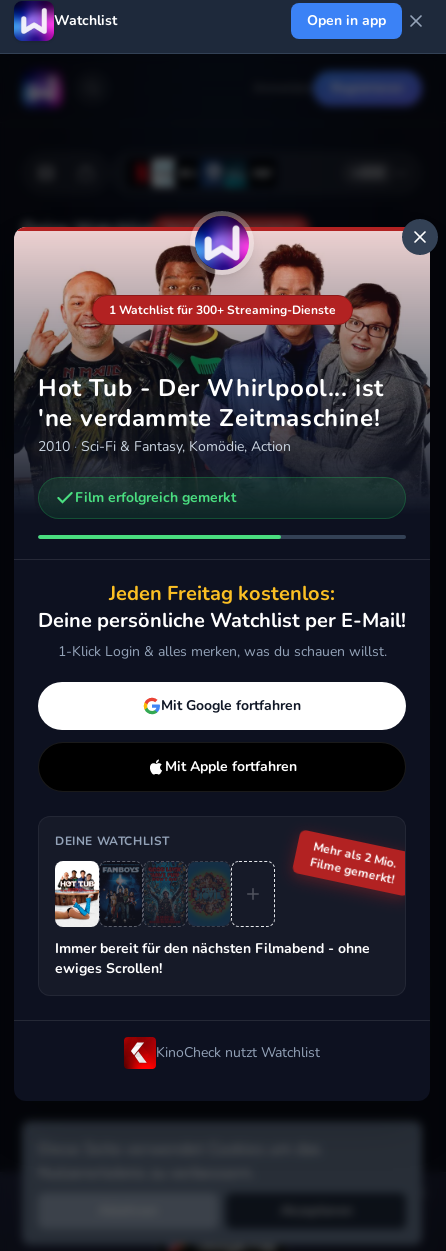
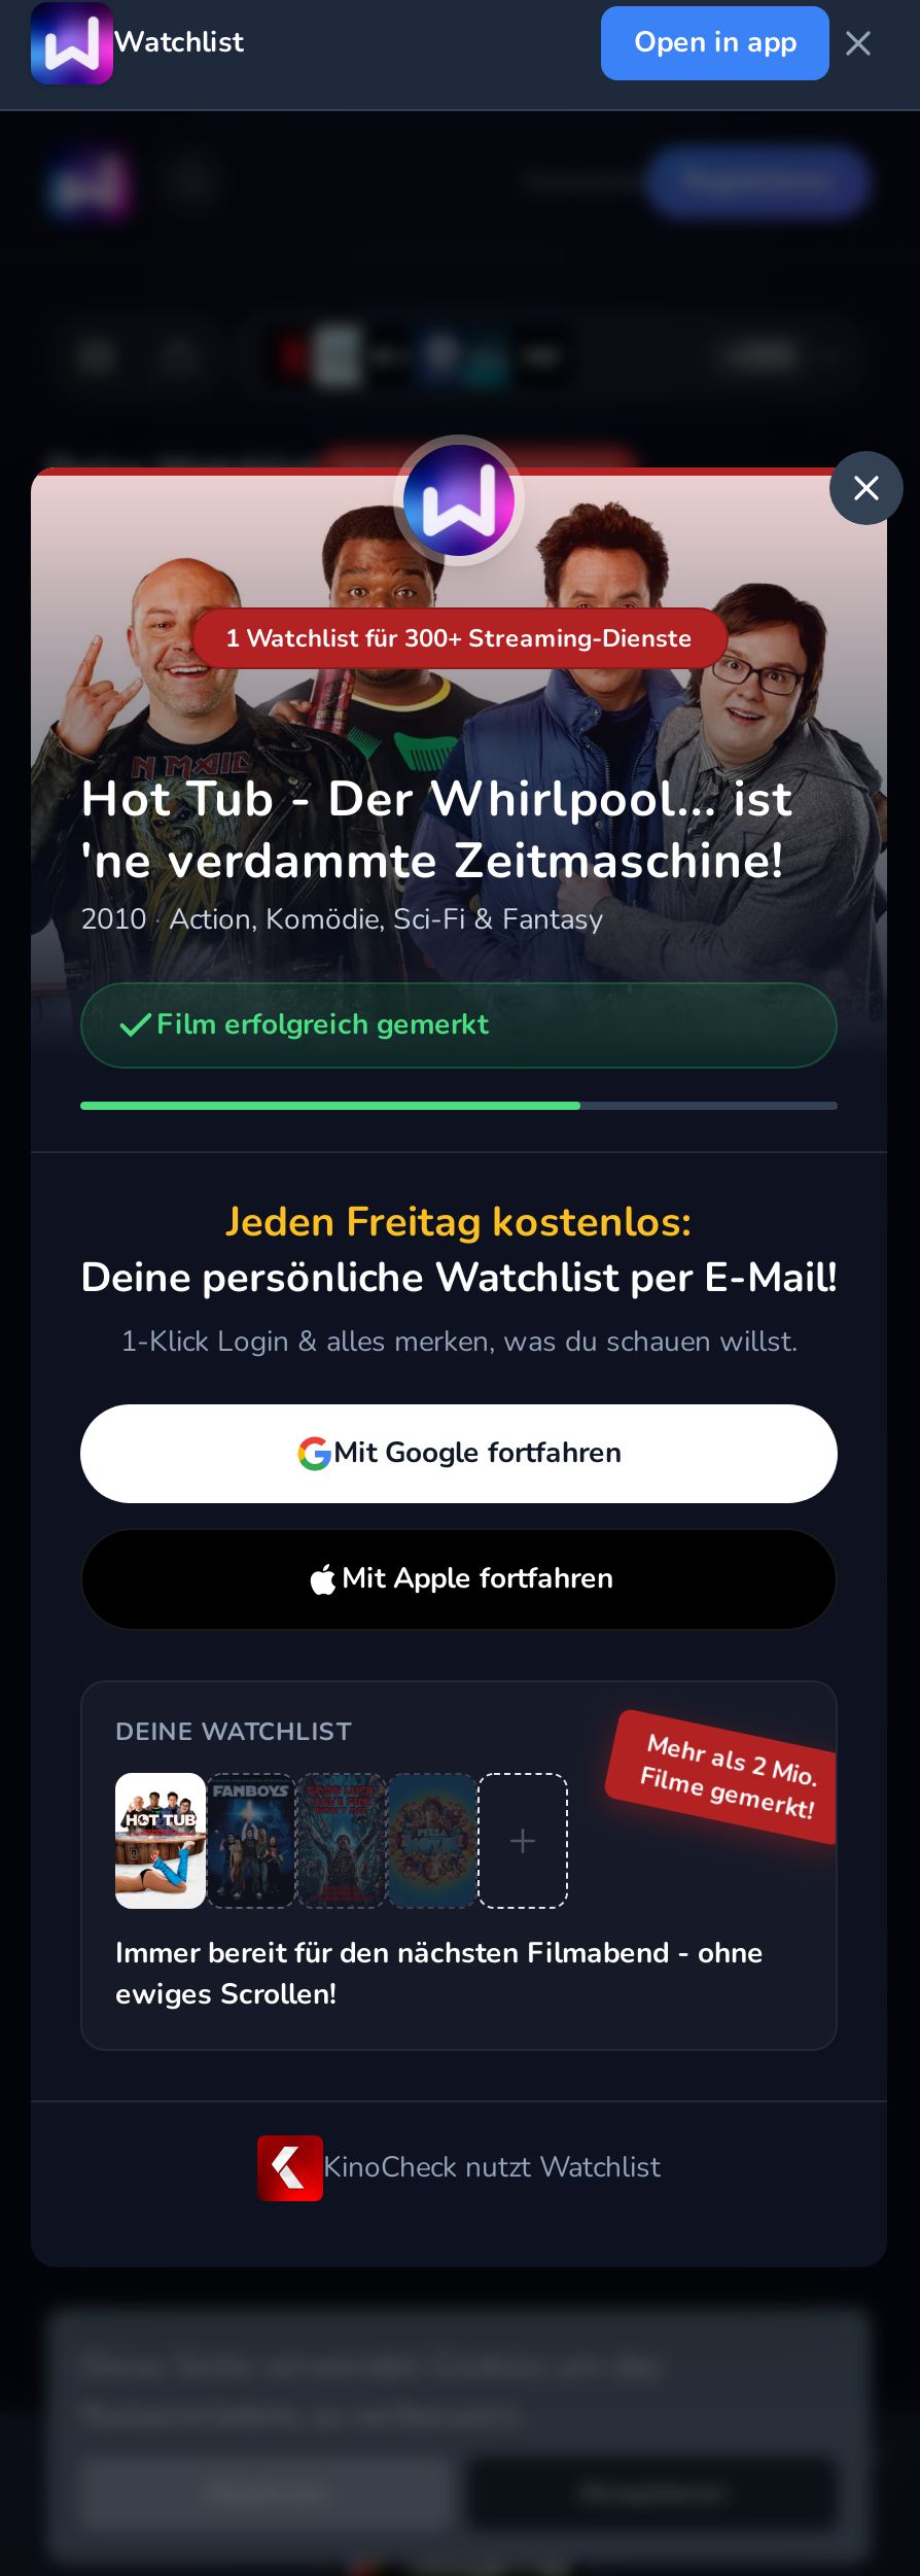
[38,436,291,455] 2010 · Sci-Fi & Fantasy, Komödie, Action -> [80,899,603,938] 2010 · Action, Komödie, Sci-Fi & Fantasy

